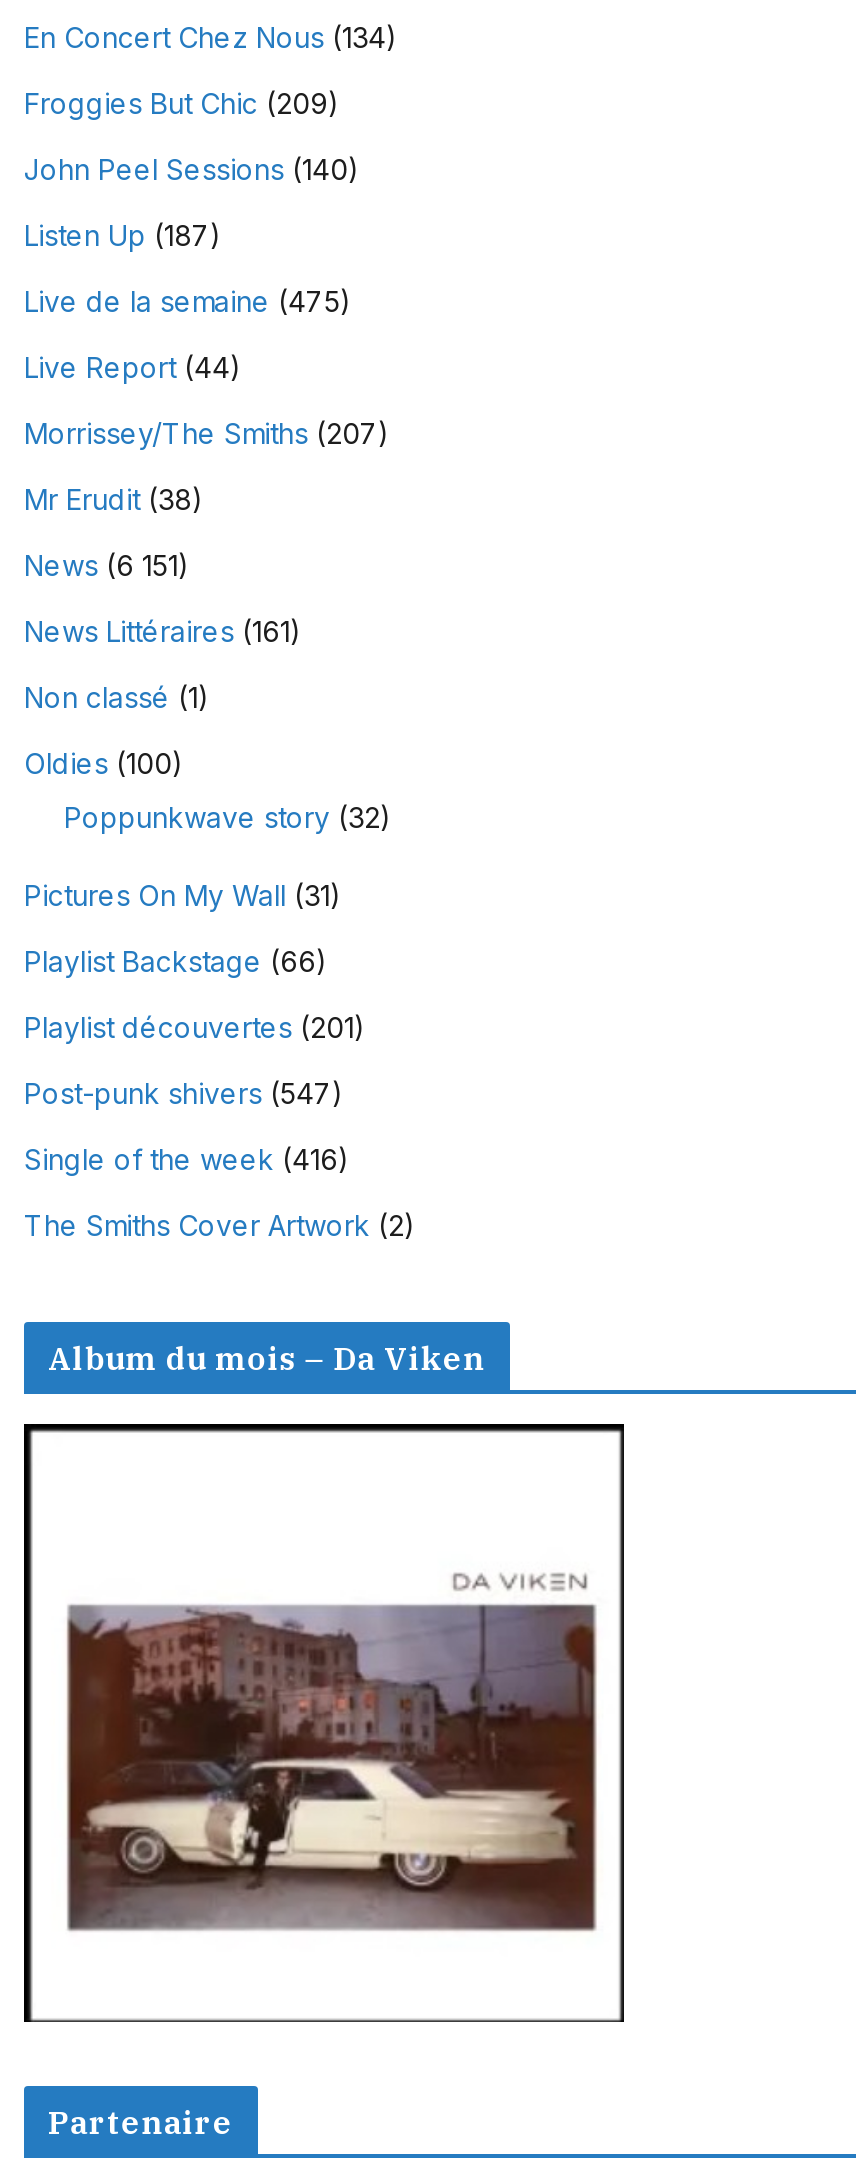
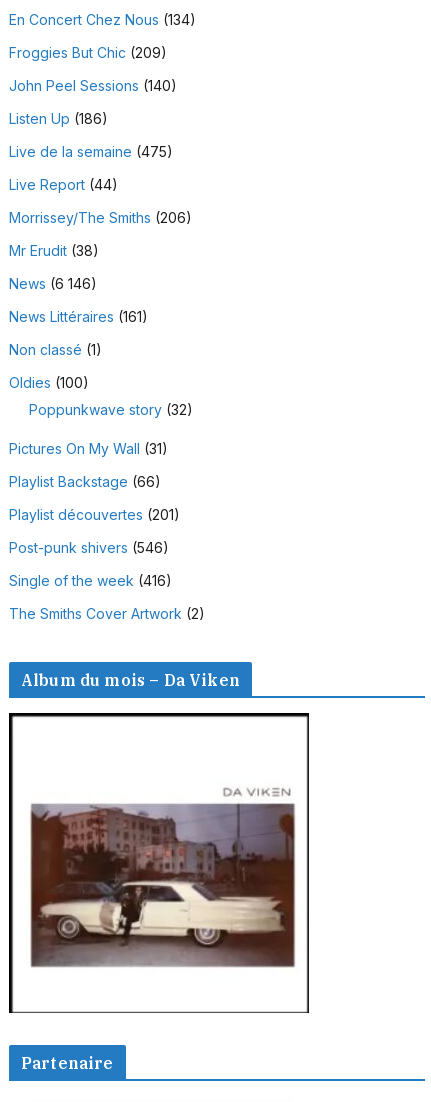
[24,218,222,252] Listen Up (187) -> [9,110,108,127] Listen Up (186)
[24,416,390,450] Morrissey/The Smiths (207) -> [9,209,192,226] Morrissey/The Smiths (206)
[24,548,190,582] News (6 151) -> [9,275,97,292] News (6 146)
[24,1076,344,1110] Post-punk shivers (547) -> [9,539,169,556] Post-punk shivers (546)

